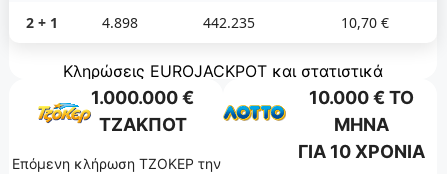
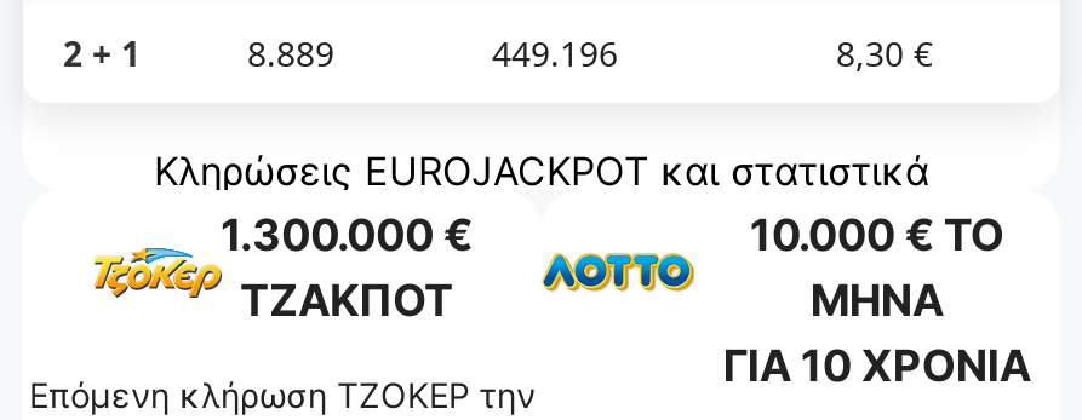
[101,12,137,31] 4.898 -> [247,29,334,75] 8.889
[202,12,254,31] 442.235 -> [492,29,618,75] 449.196
[340,12,388,31] 10,70 € -> [836,29,933,75] 8,30 €
[91,86,194,107] 1.000.000 € -> [221,208,473,259] 1.300.000 €

